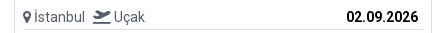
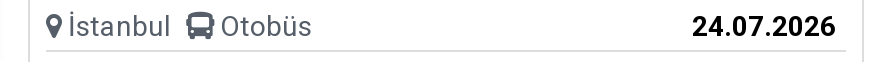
[111,8,418,24] Uçak | 02.09.2026 -> [214,9,836,41] Otobüs | 24.07.2026

